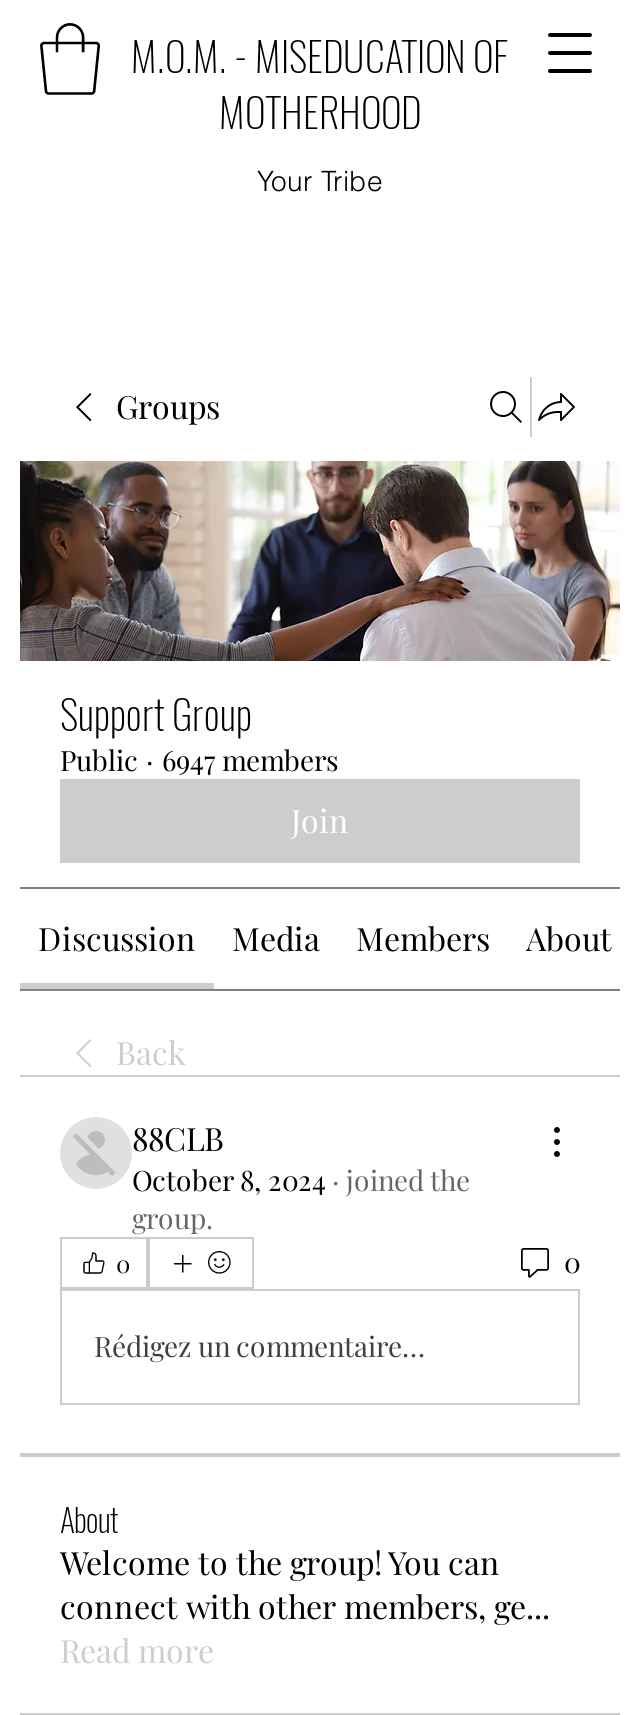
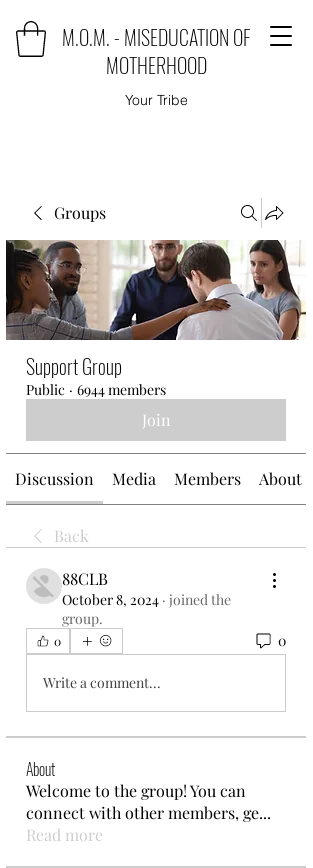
[60,740,338,778] Public · 6947 members -> [26,380,166,399] Public · 6944 members
[94,1327,426,1365] Rédigez un commentaire... -> [43,673,161,692] Write a comment...

